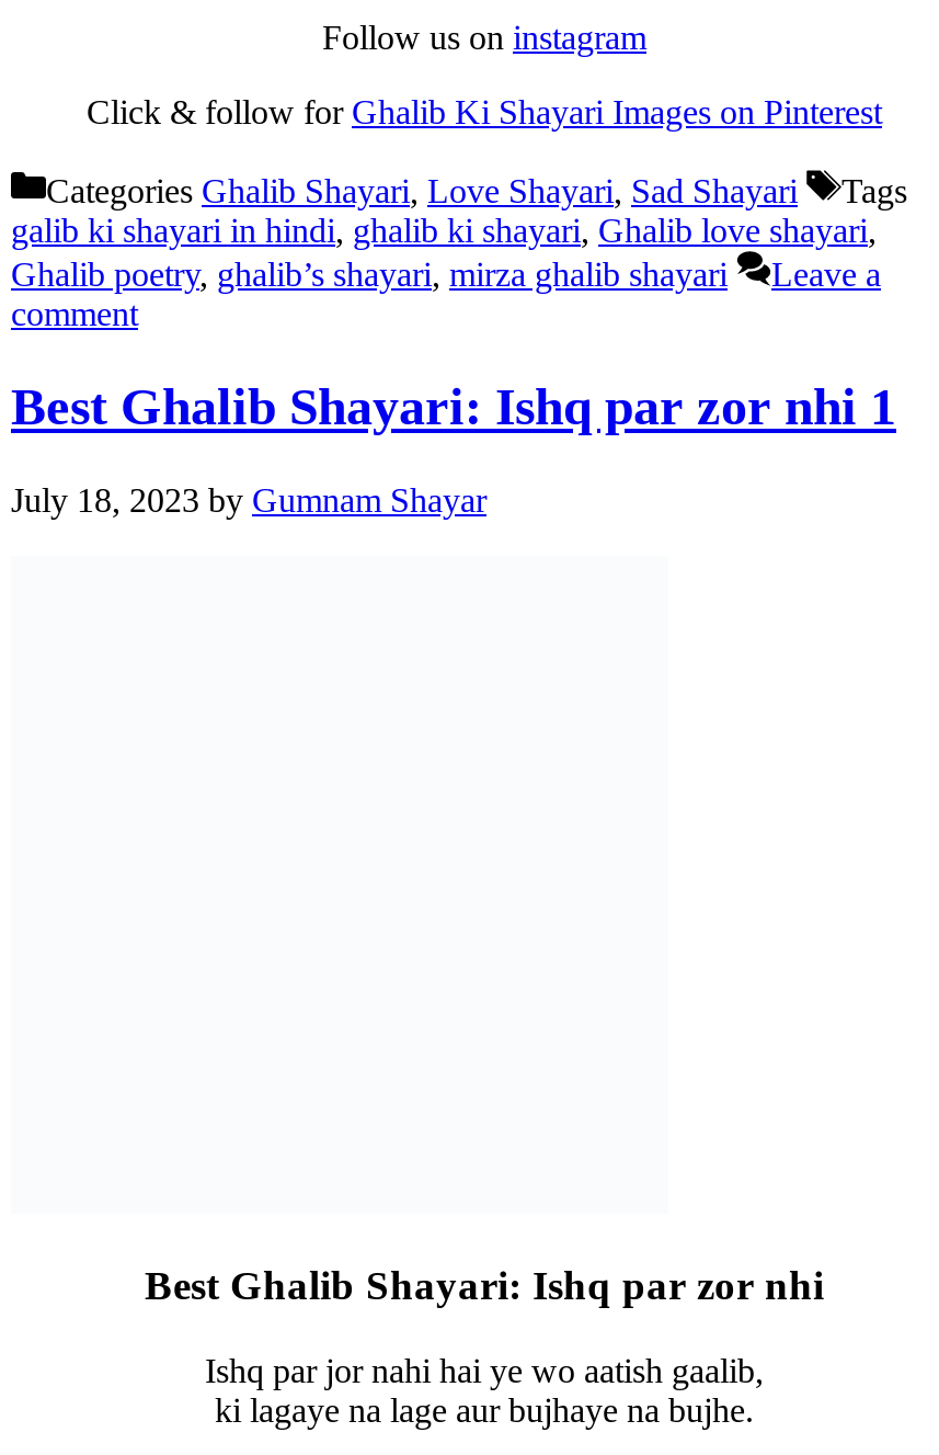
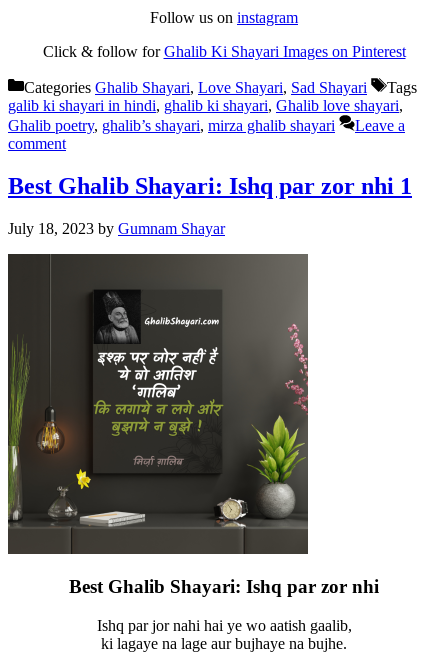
none -> [7,253,309,555] [image]

